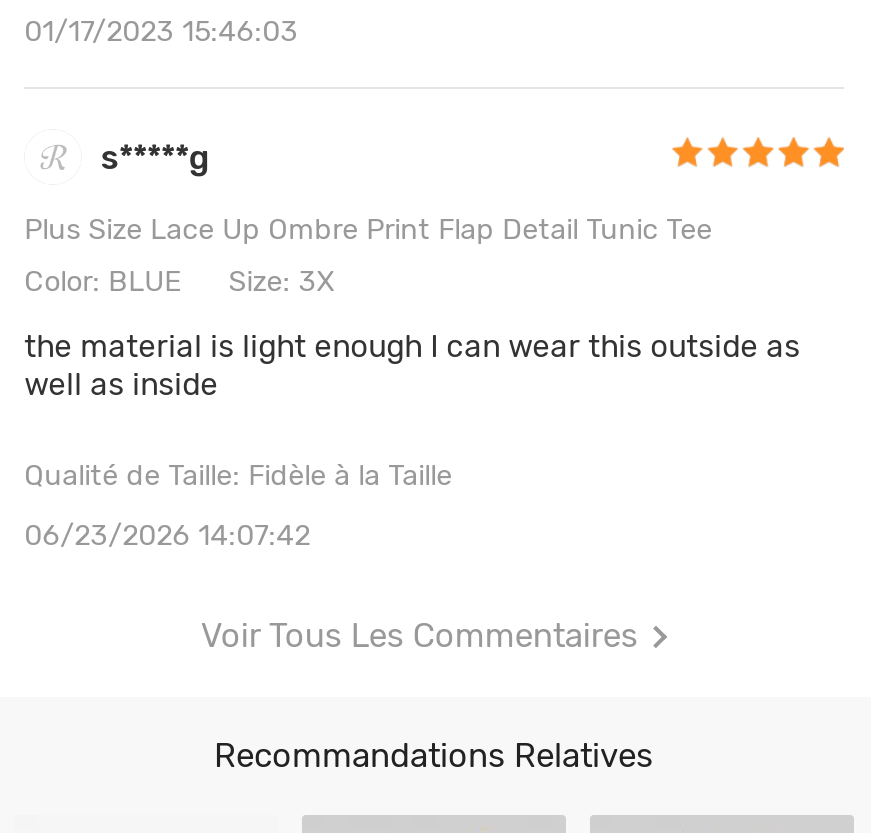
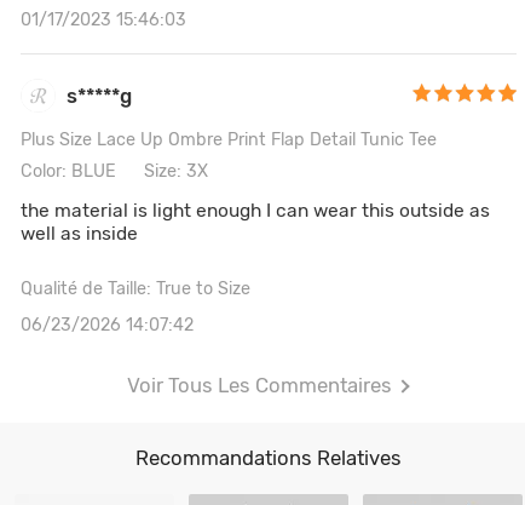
[24,459,452,493] Qualité de Taille: Fidèle à la Taille -> [21,279,251,299] Qualité de Taille: True to Size

